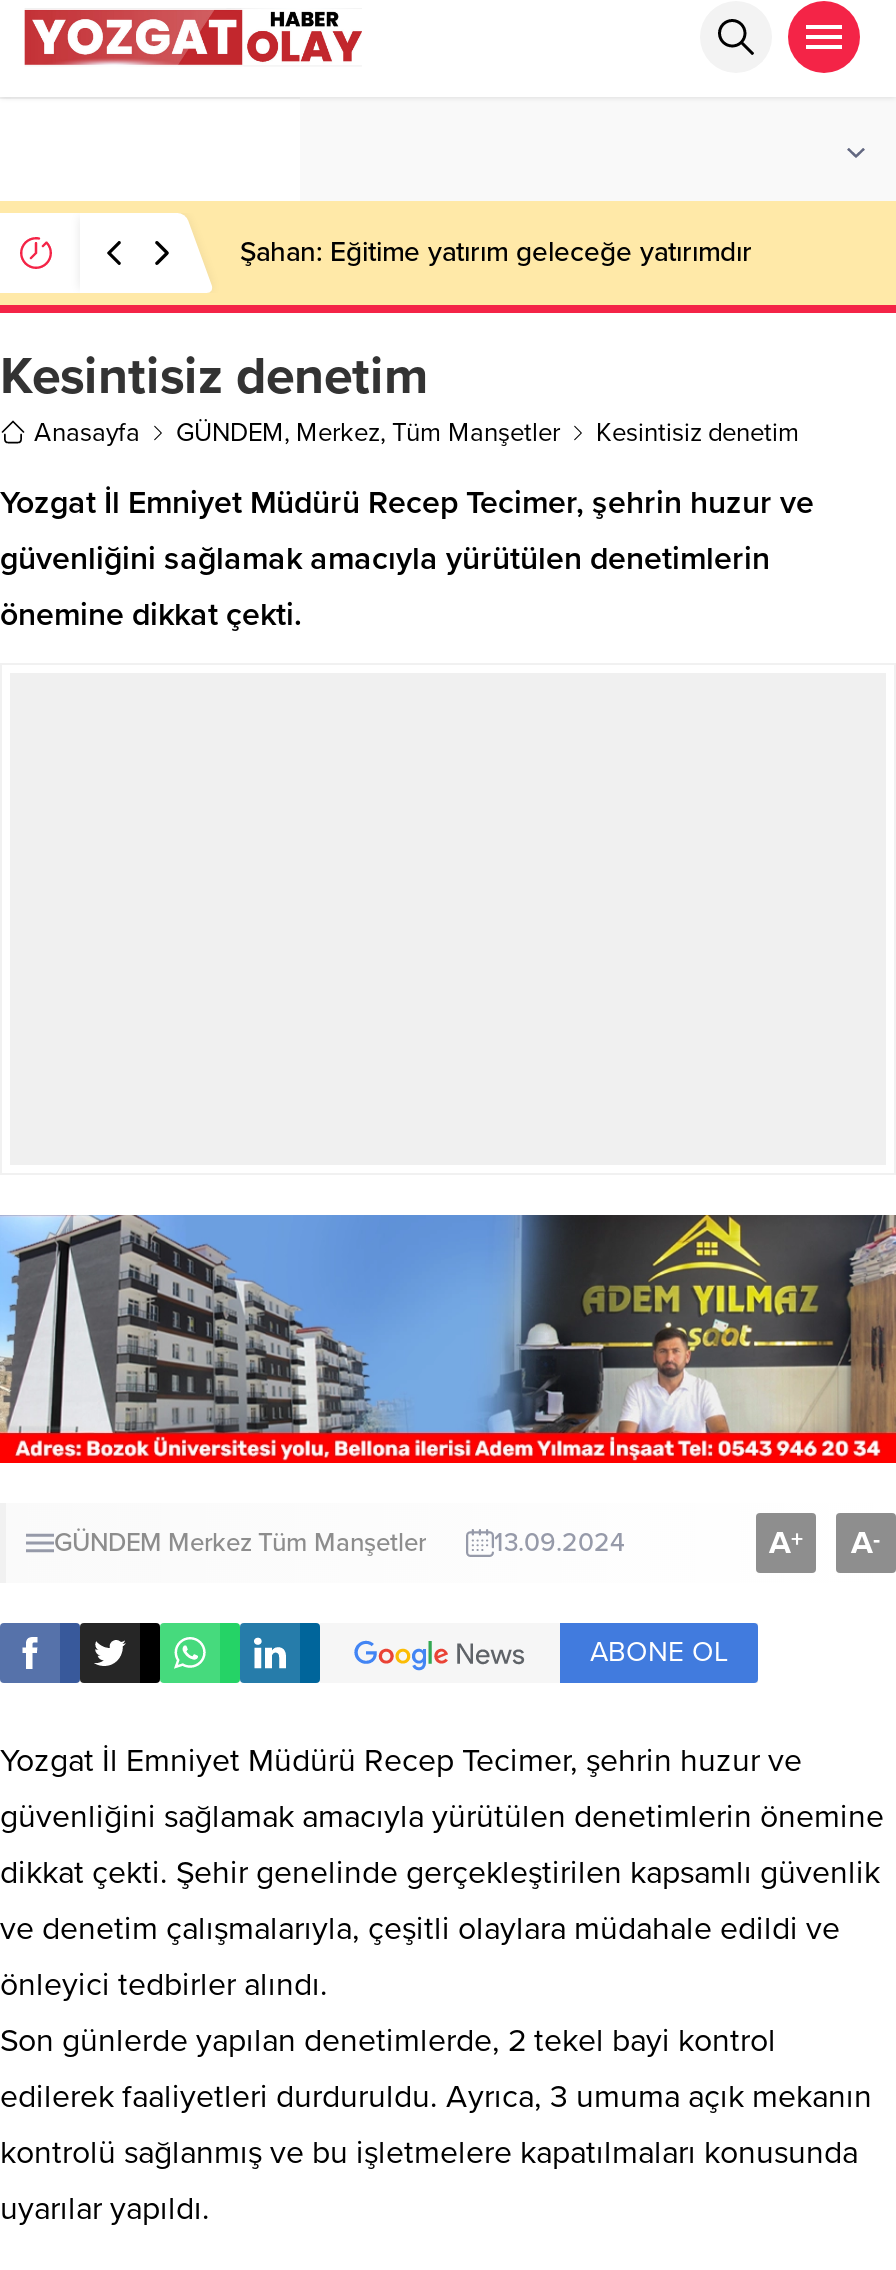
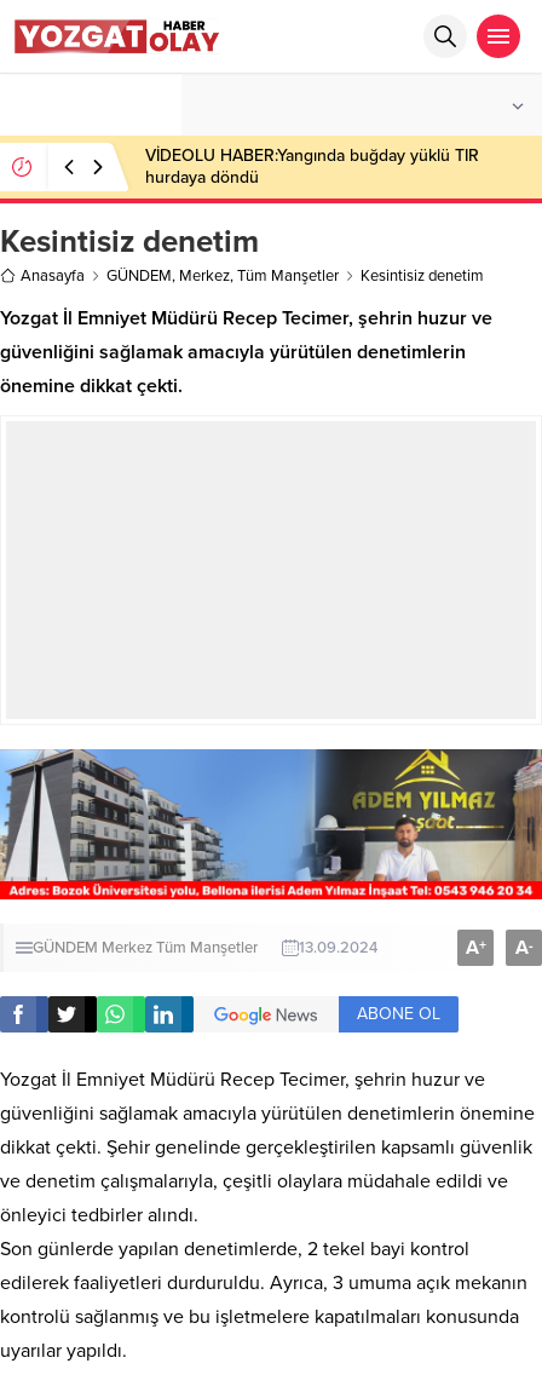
[240,235,752,269] Şahan: Eğitime yatırım geleceğe yatırımdır -> [145,145,479,188] VİDEOLU HABER:Yangında buğday yüklü TIR | hurdaya döndü

